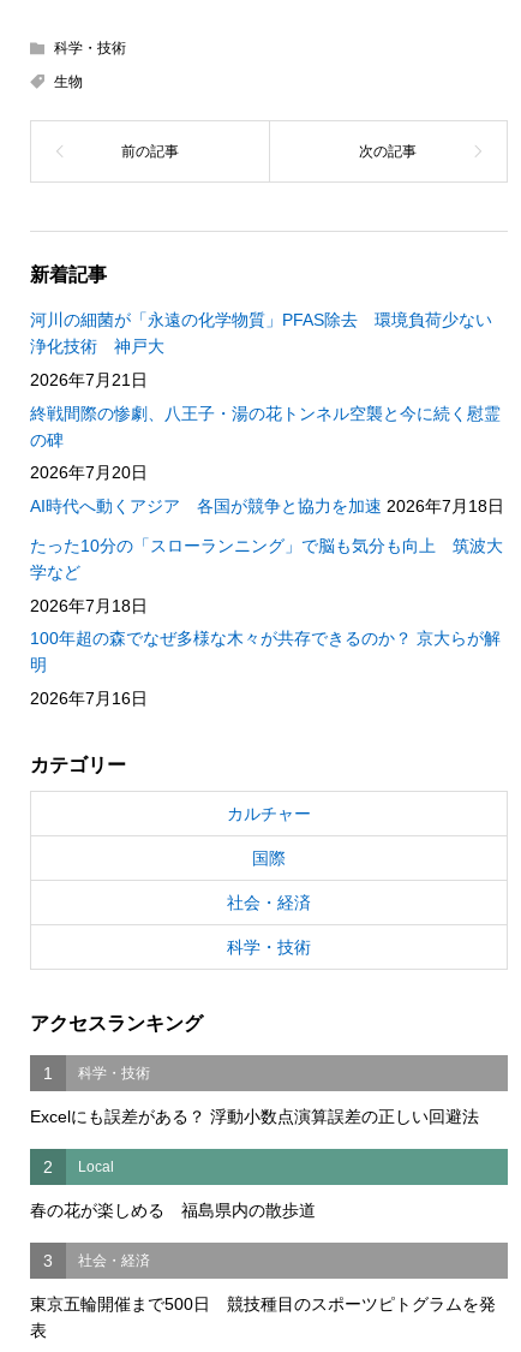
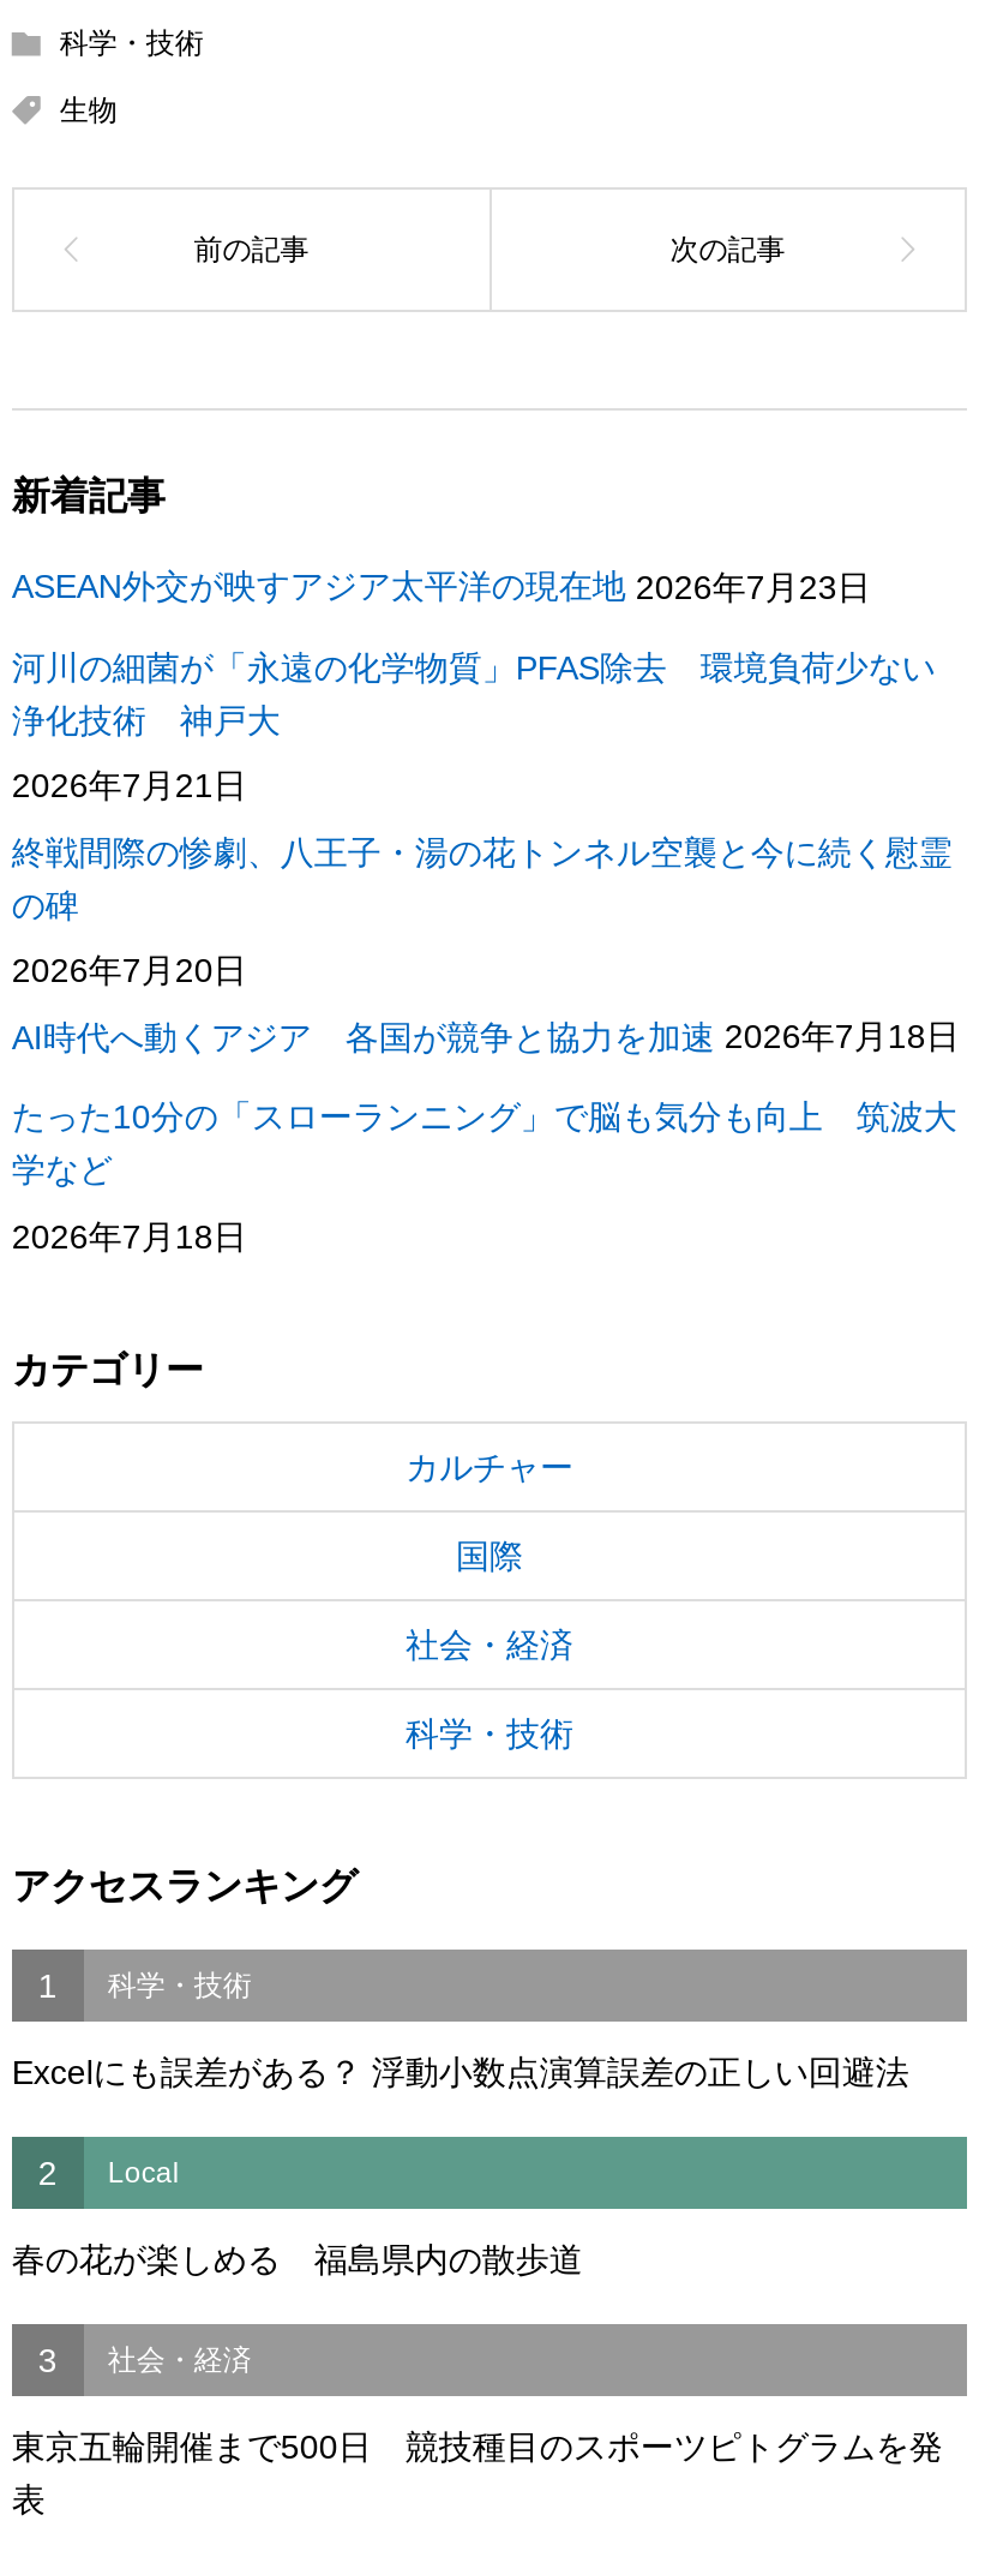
none -> [12,568,871,606] ASEAN外交が映すアジア太平洋の現在地 2026年7月23日
moved [30,311,504,615] -> [12,647,960,1255]: 河川の細菌が「永遠の化学物質」PFAS除去 環境負荷少ない | 浄化技術 神戸大 | 2026年7月21日 | ... | 学など | 2026年7月18日
[30,629,500,708] 100年超の森でなぜ多様な木々が共存できるのか？ 京大らが解 | 明 | 2026年7月16日 -> none

